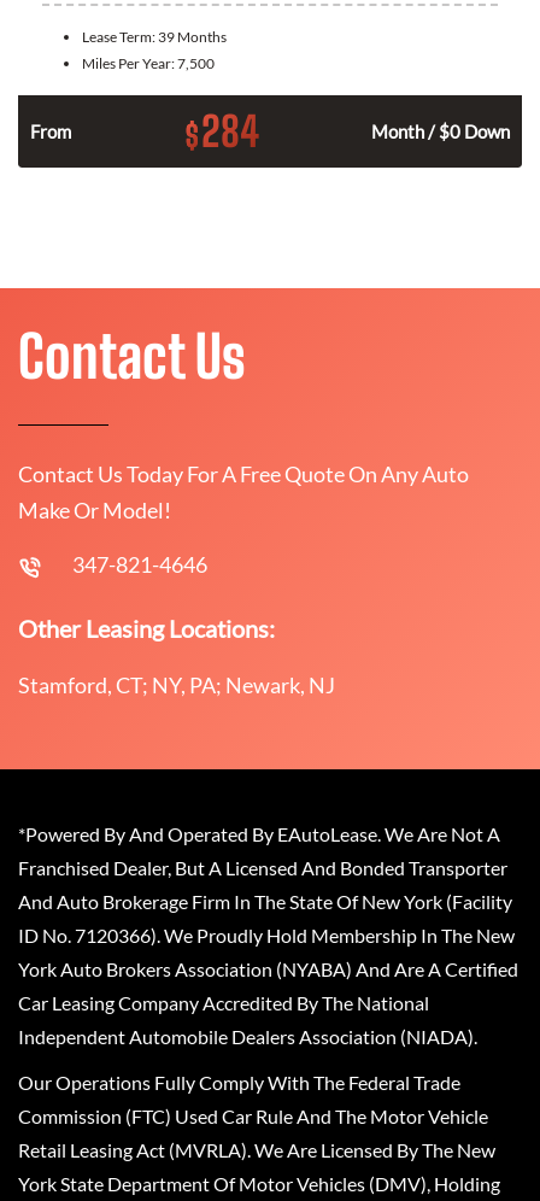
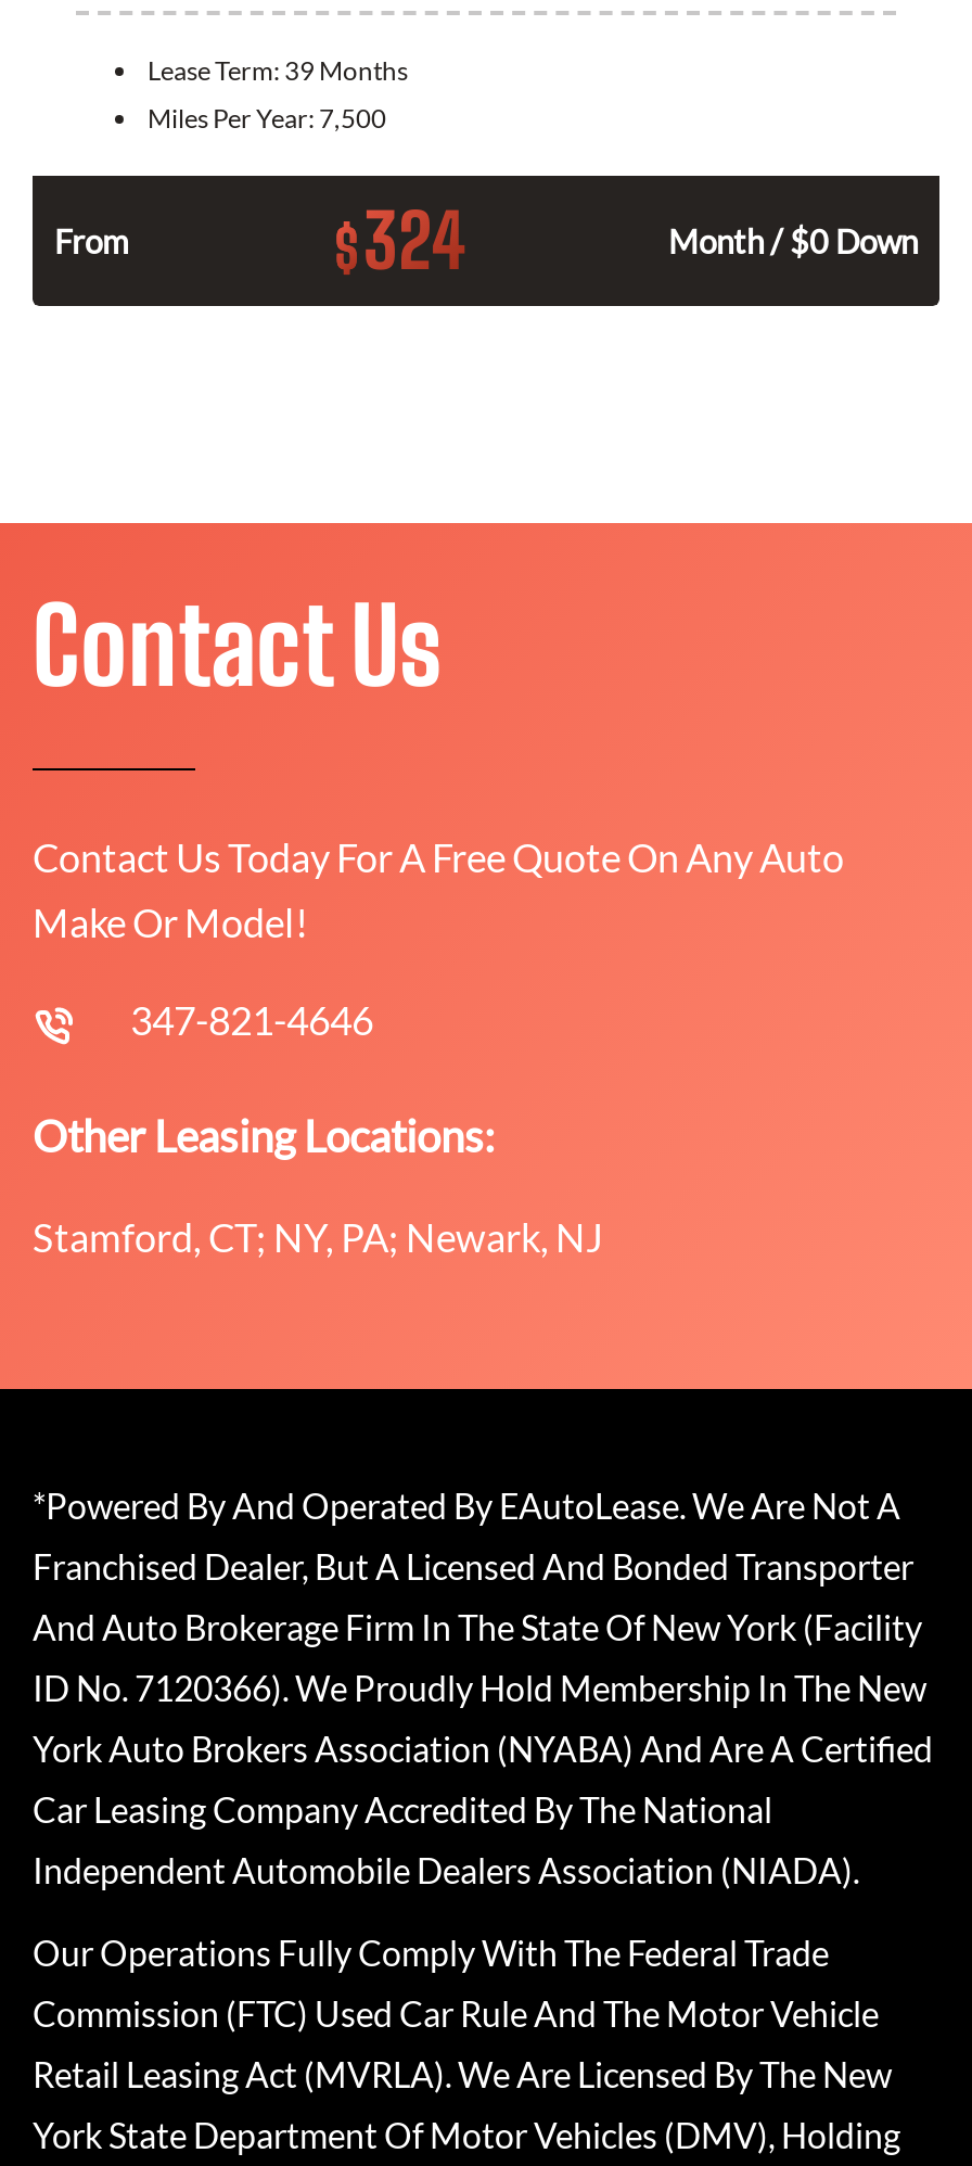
[186,107,259,155] $ 284 -> [335,197,465,284] $ 324

